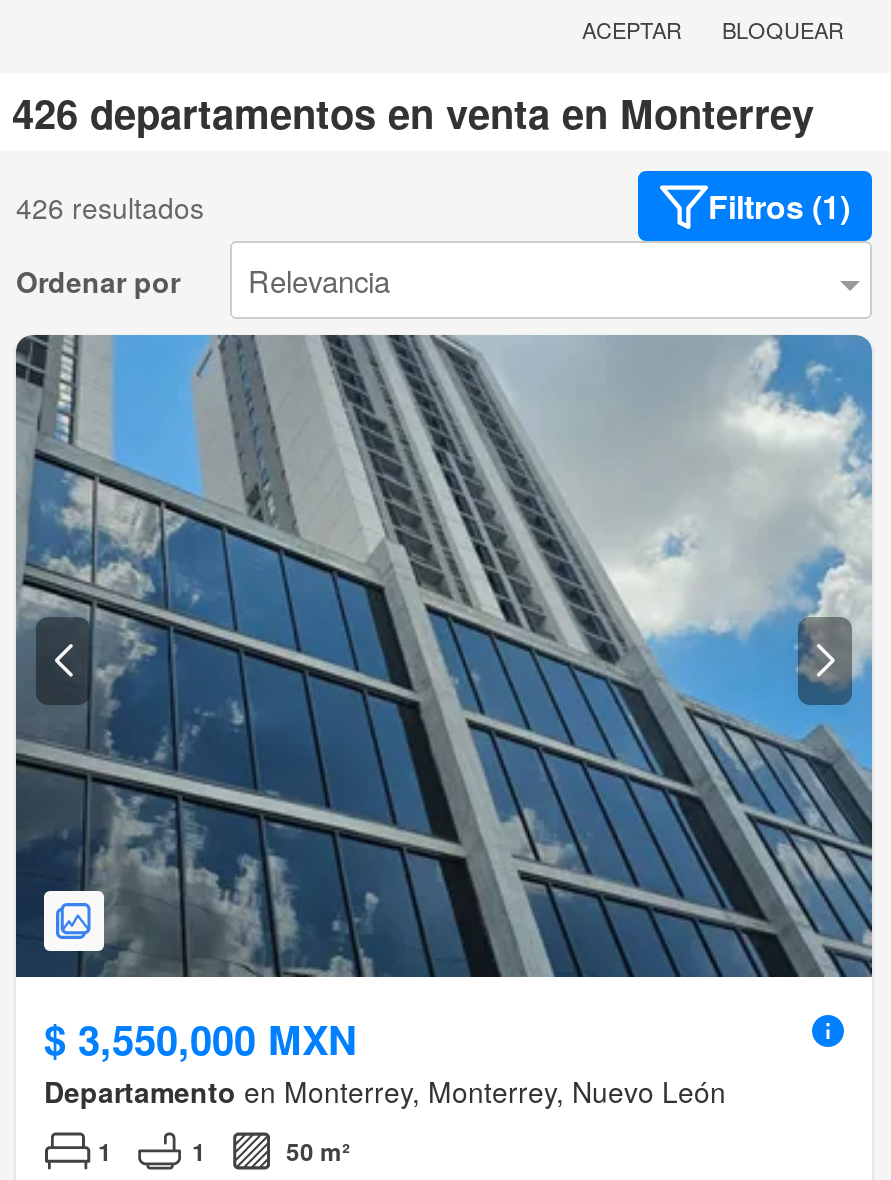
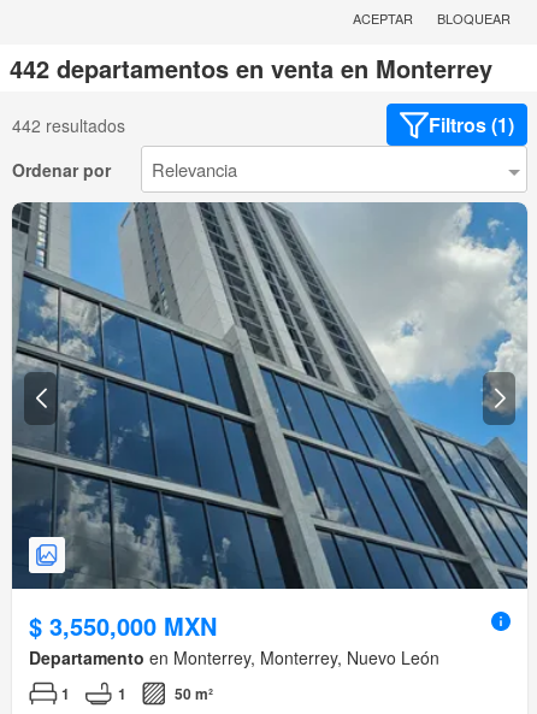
[12,84,814,142] 426 departamentos en venta en Monterrey -> [10,51,492,86] 442 departamentos en venta en Monterrey
[16,187,204,227] 426 resultados -> [12,113,125,137] 442 resultados

